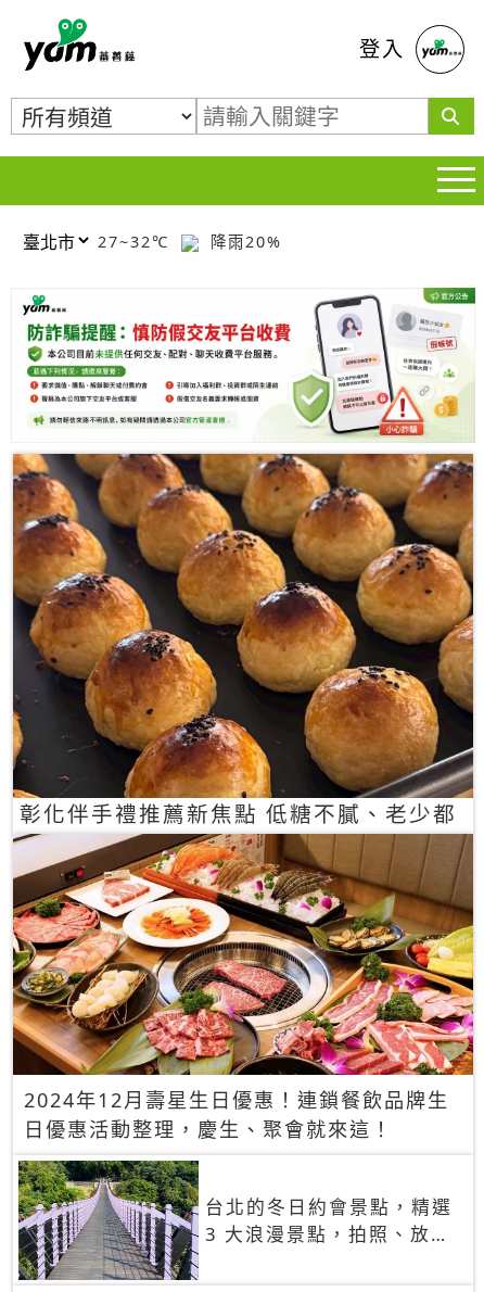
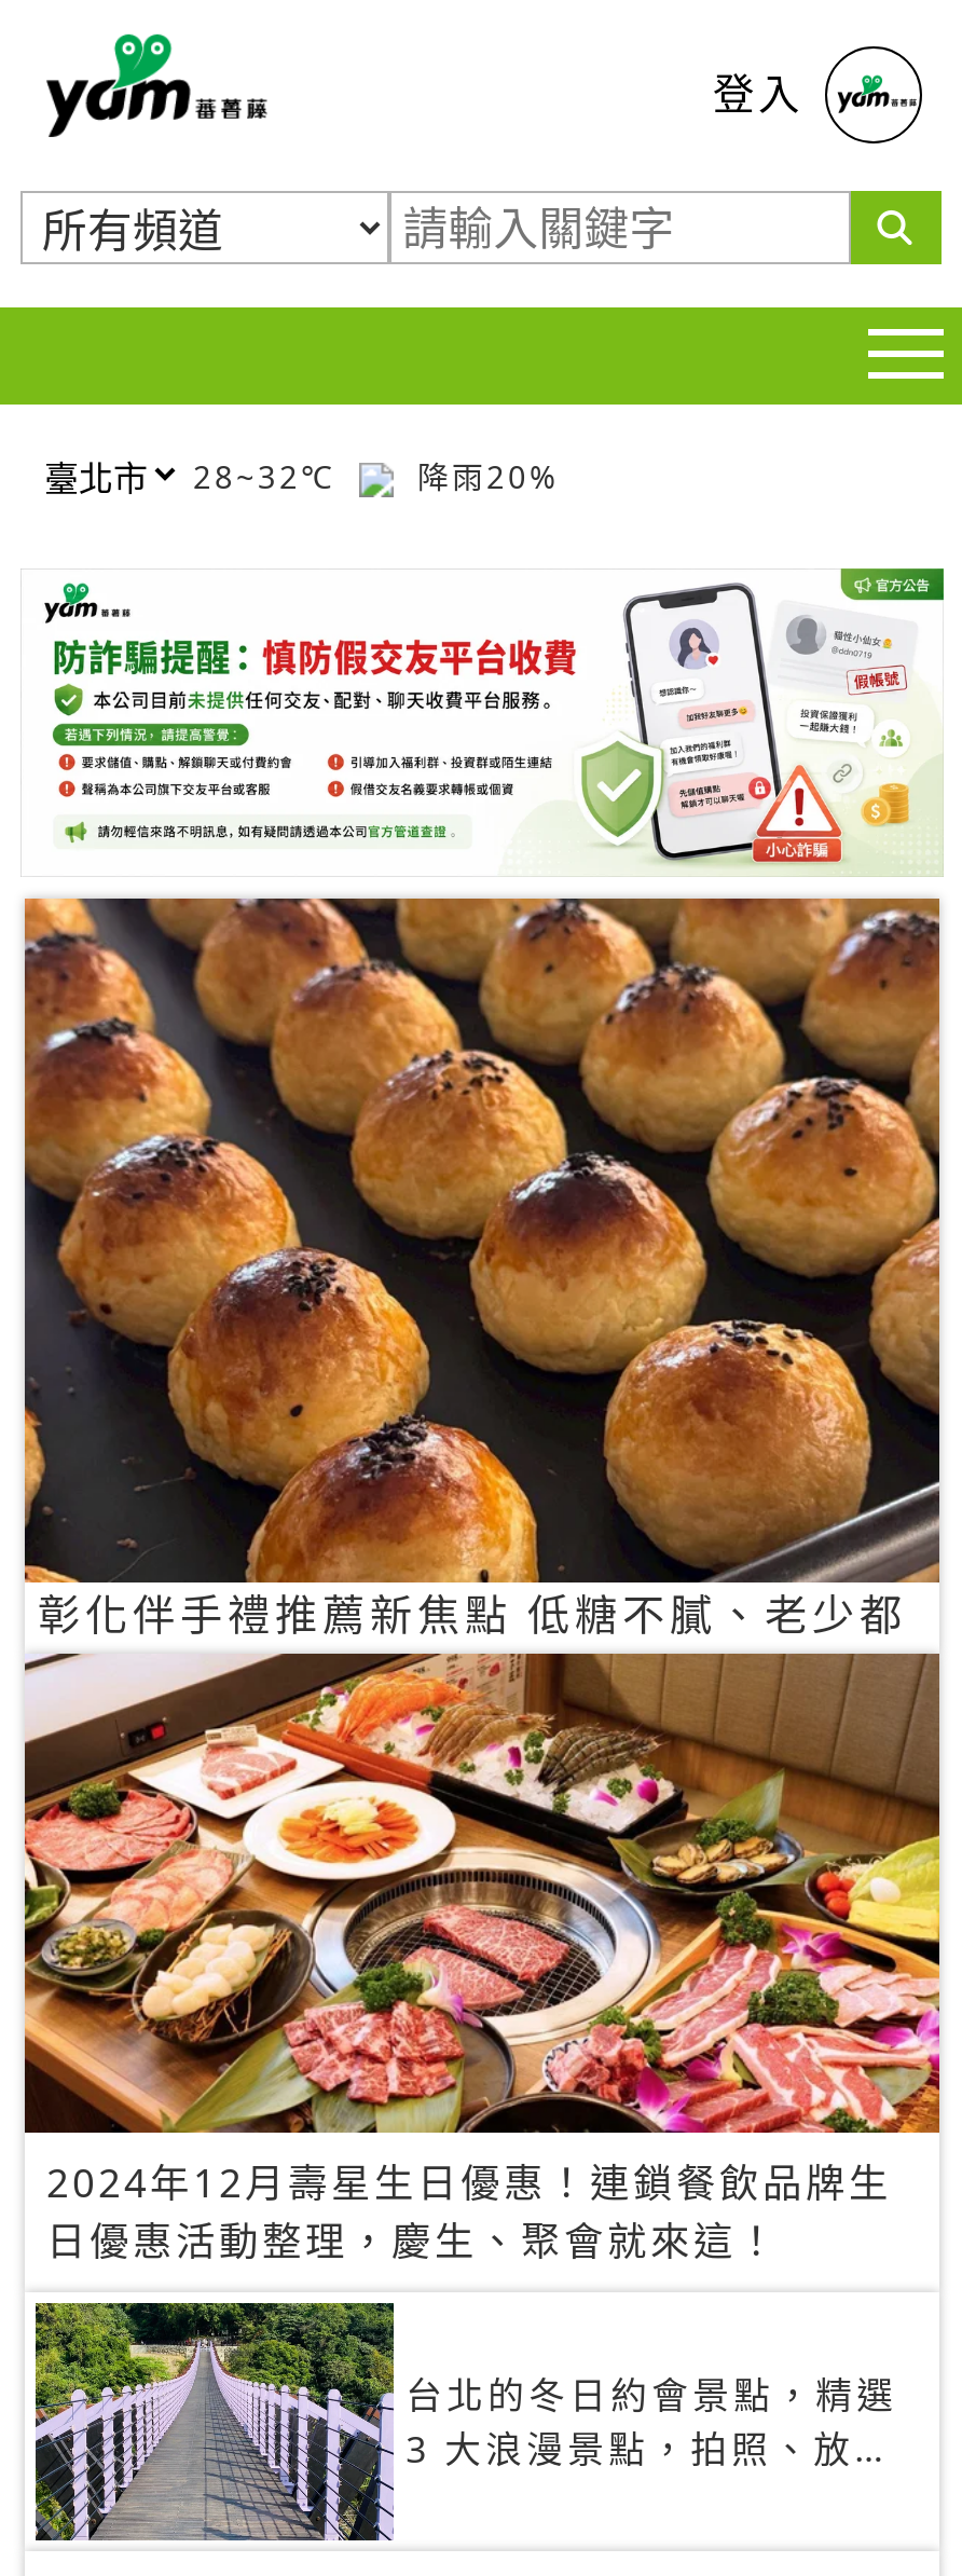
[98,231,282,251] 27~32℃ 降雨20% -> [193,455,560,496] 28~32℃ 降雨20%

